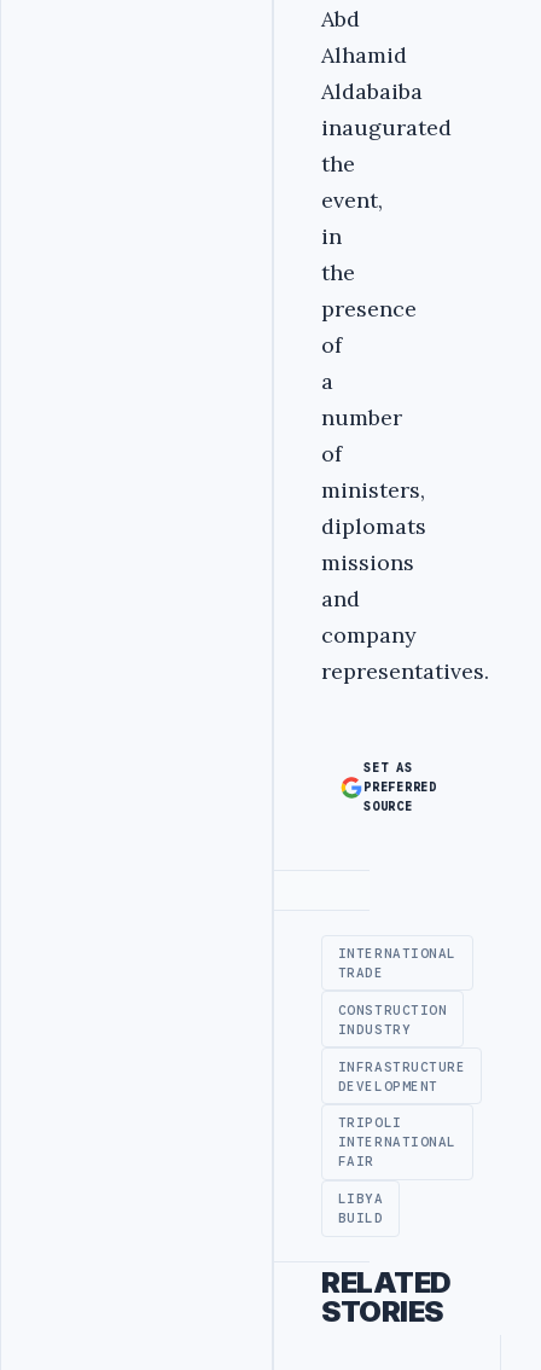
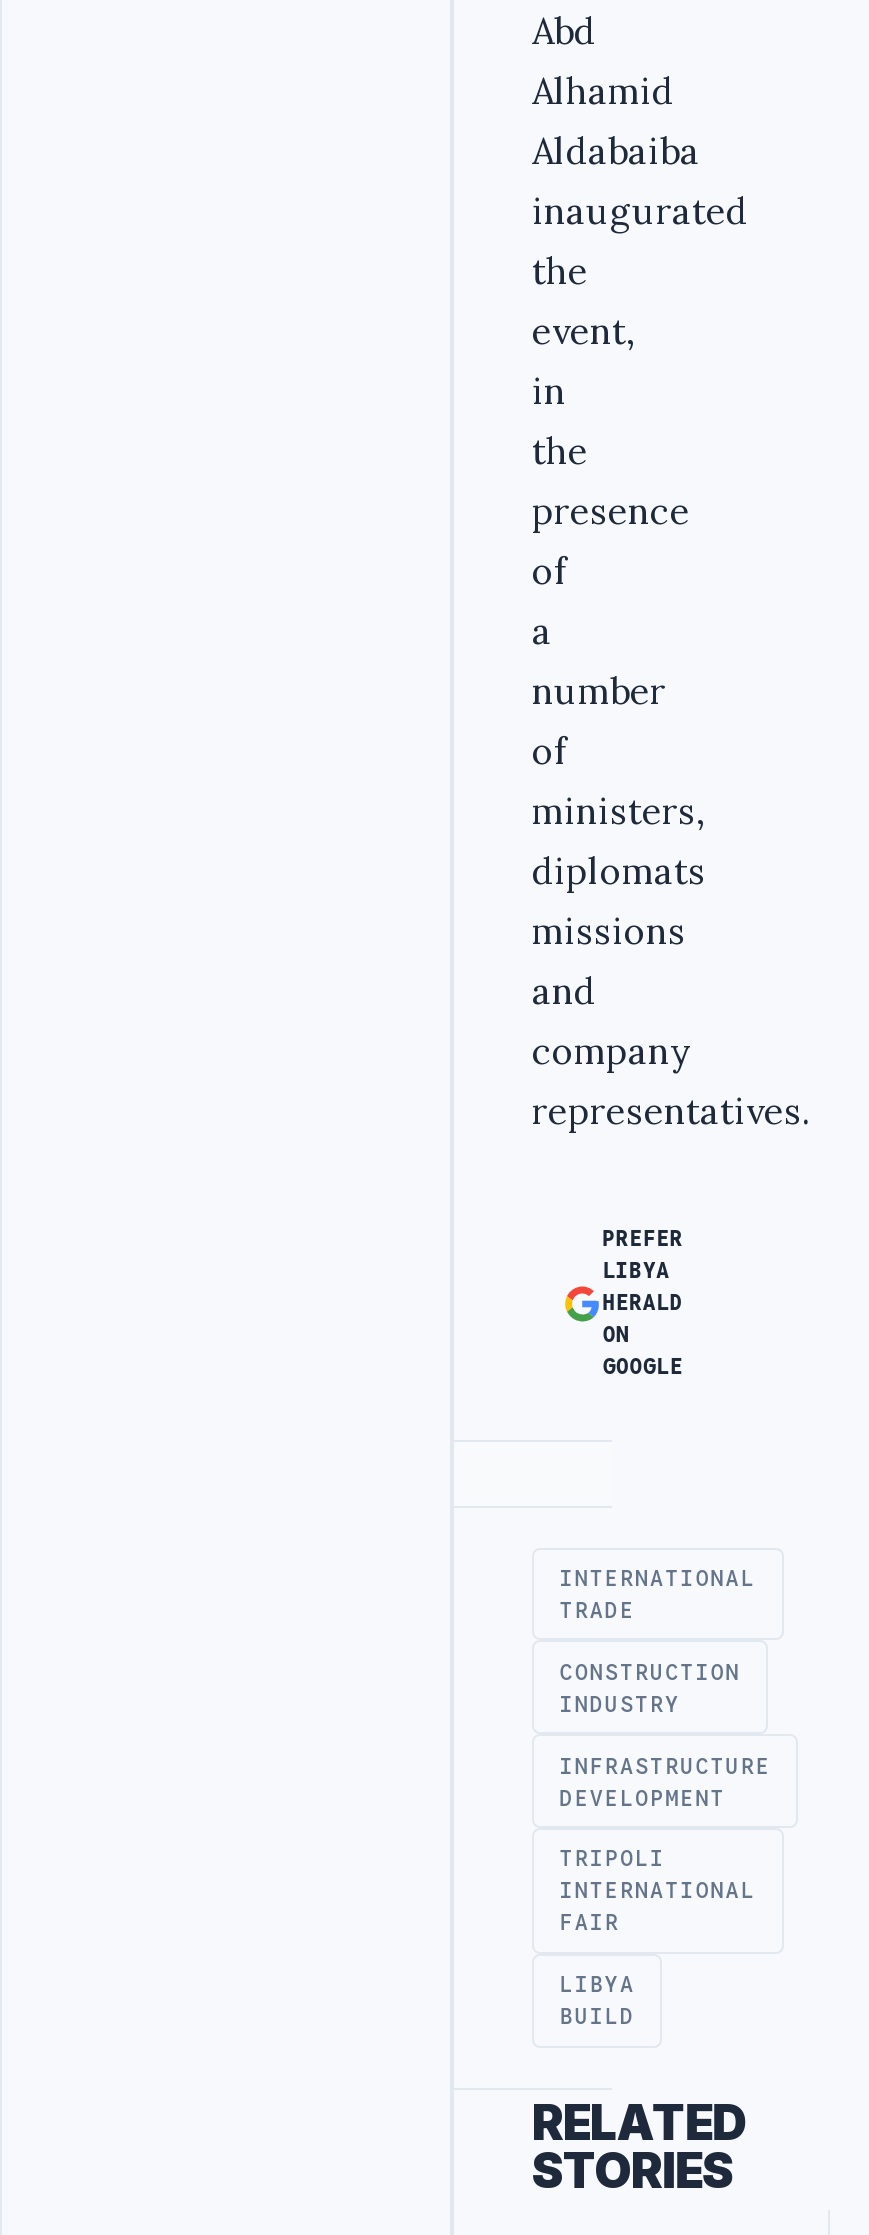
[364,759,437,814] SET AS | PREFERRED | SOURCE -> [602,1225,683,1379] PREFER | LIBYA | HERALD | ON | GOOGLE

